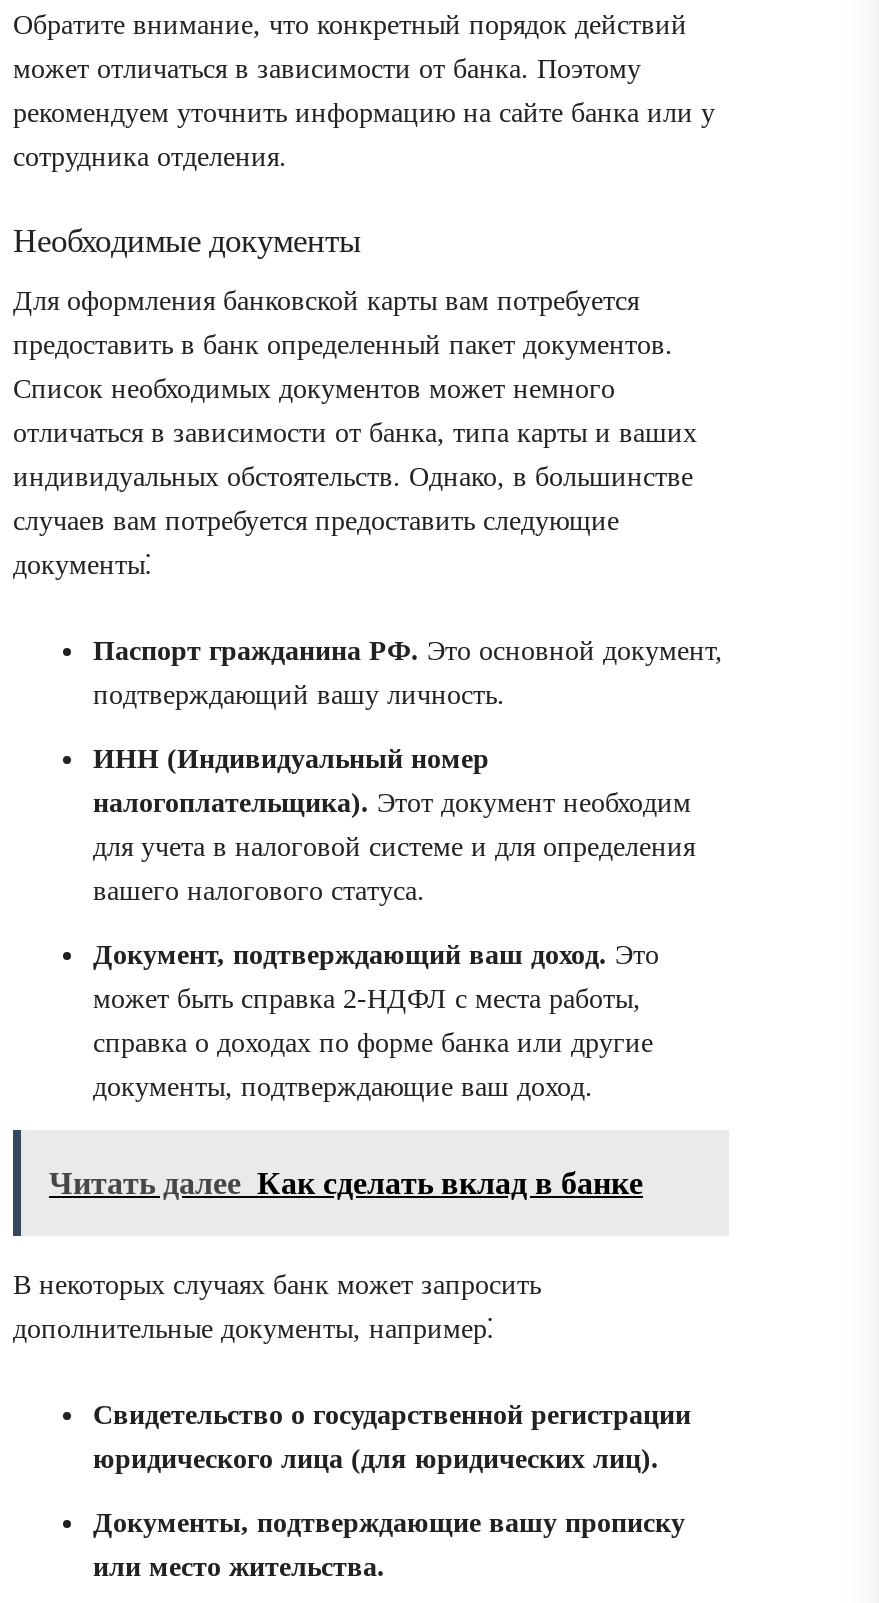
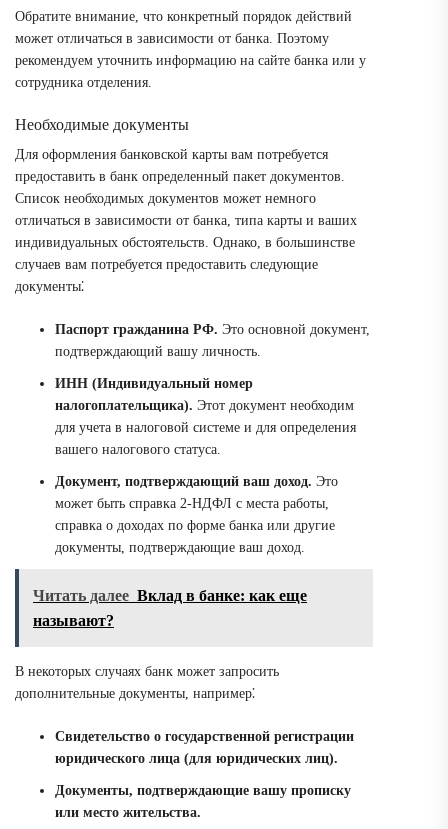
[49,1166,643,1200] Читать далее Как сделать вклад в банке -> [33,587,307,629] Читать далее Вклад в банке: как еще | называют?

